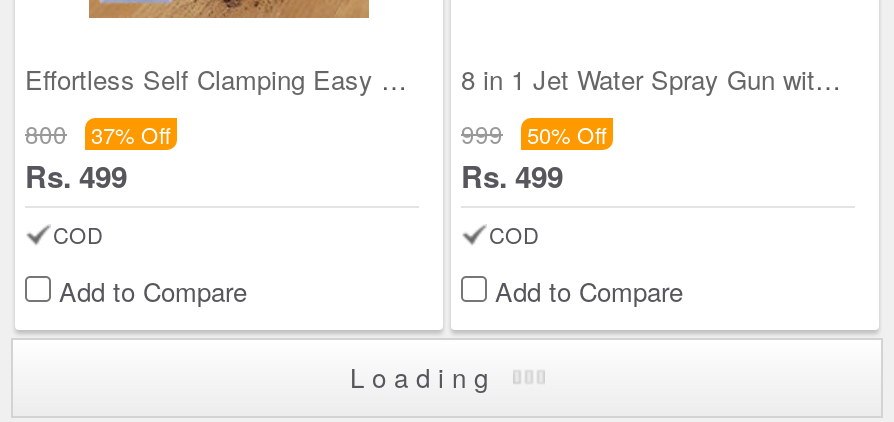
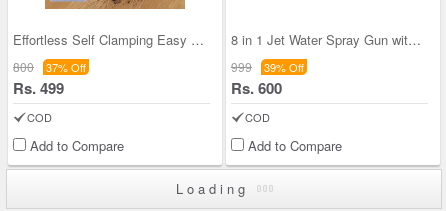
[461,115,607,149] 999 50% Off -> [231,58,304,75] 999 39% Off
[461,153,563,197] Rs. 499 -> [231,77,282,99] Rs. 600

